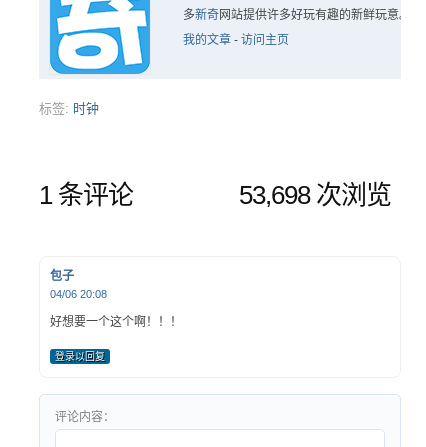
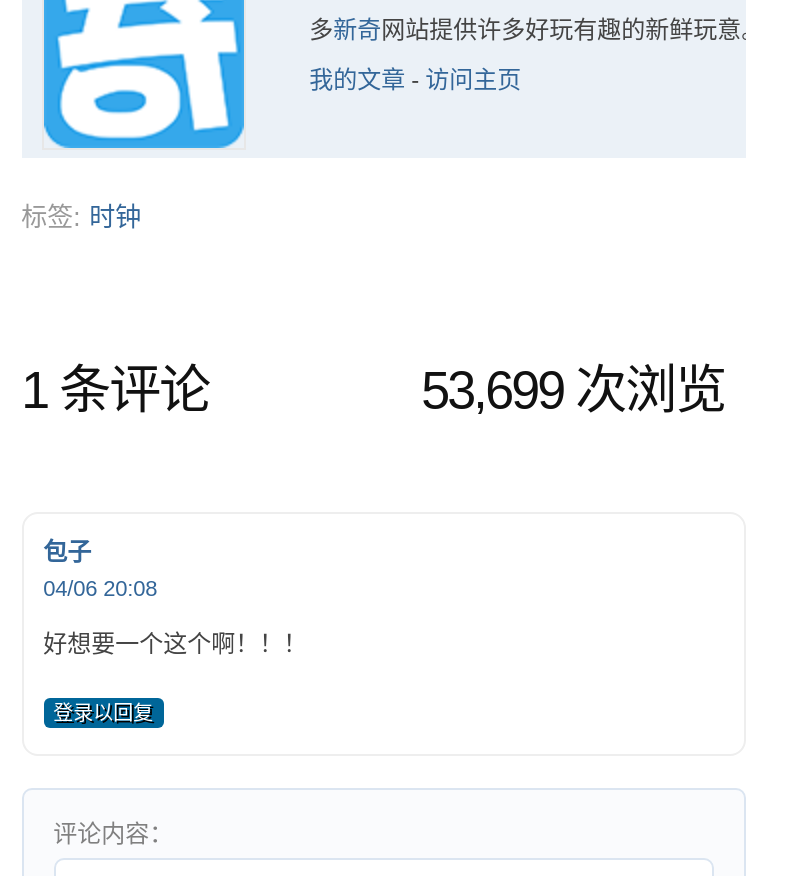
[239,179,391,209] 53,698 次浏览 -> [421,359,725,419] 53,699 次浏览

